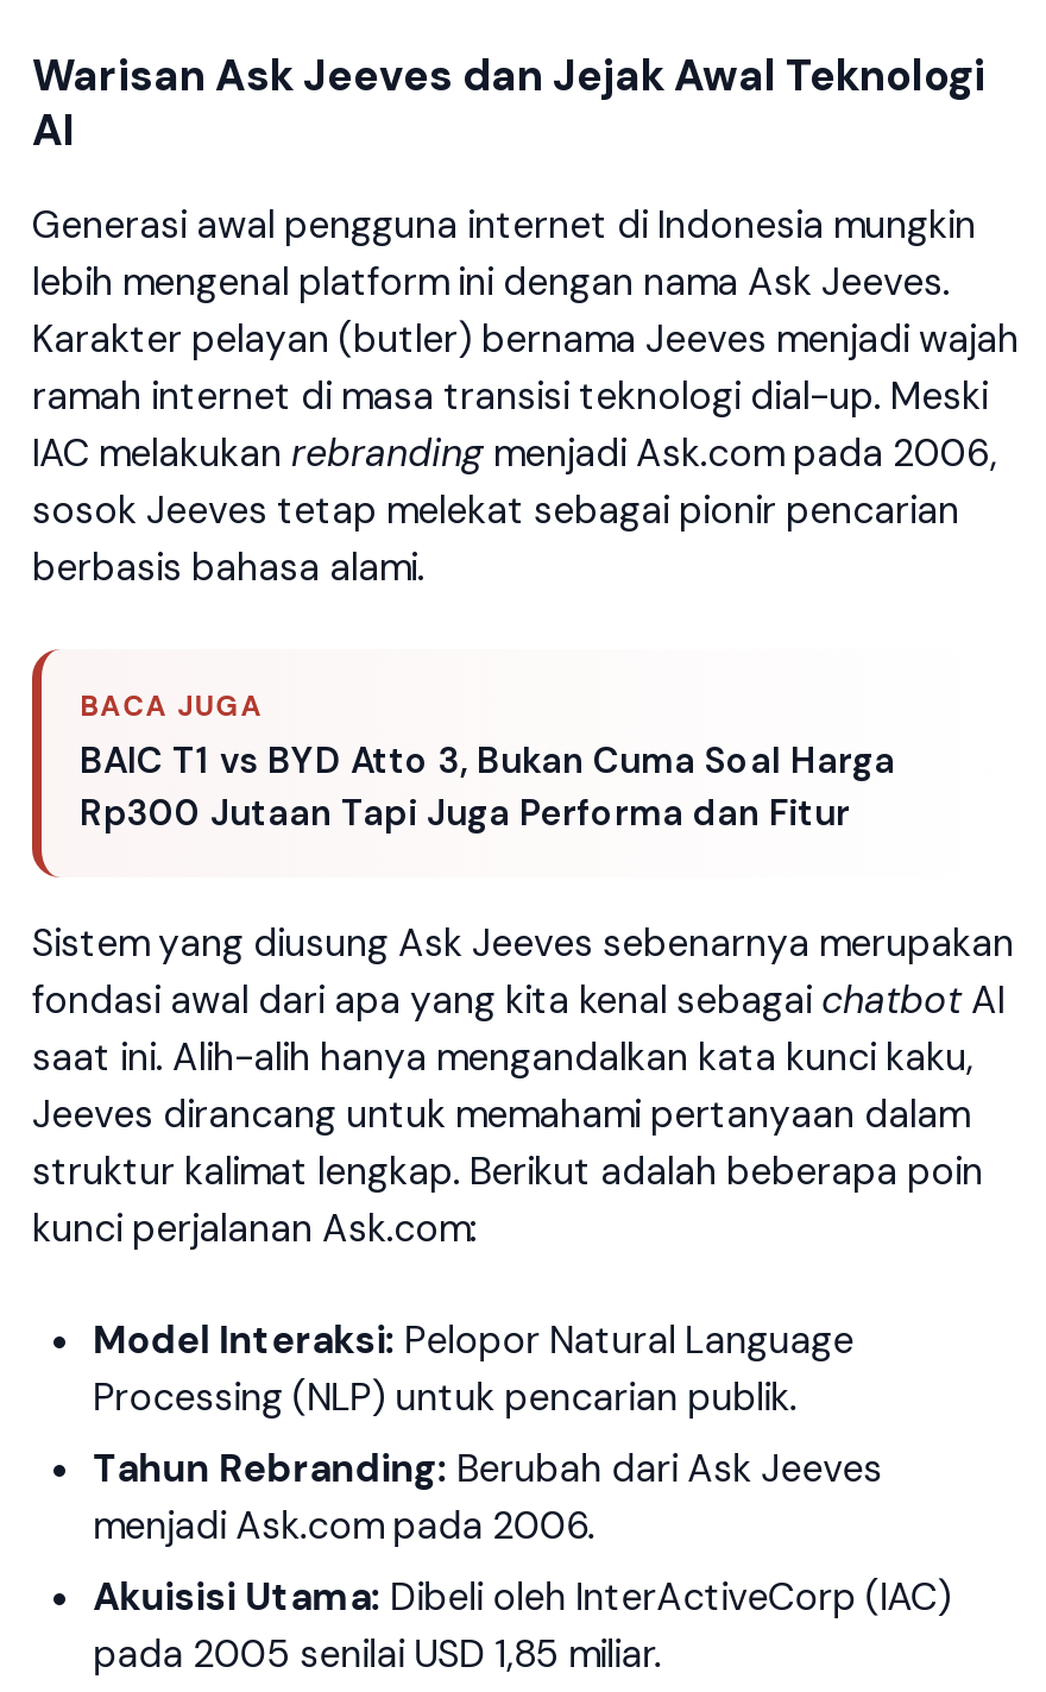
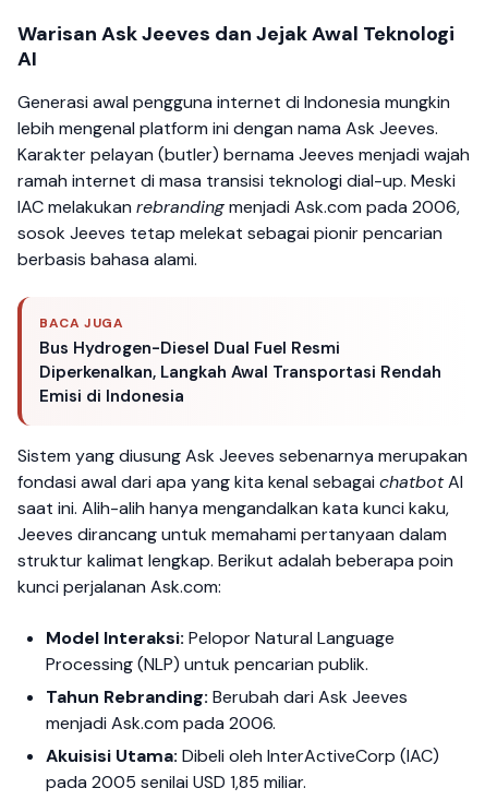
[80,738,895,838] BAIC T1 vs BYD Atto 3, Bukan Cuma Soal Harga | Rp300 Jutaan Tapi Juga Performa dan Fitur -> [39,337,441,407] Bus Hydrogen-Diesel Dual Fuel Resmi | Diperkenalkan, Langkah Awal Transportasi Rendah | Emisi di Indonesia

